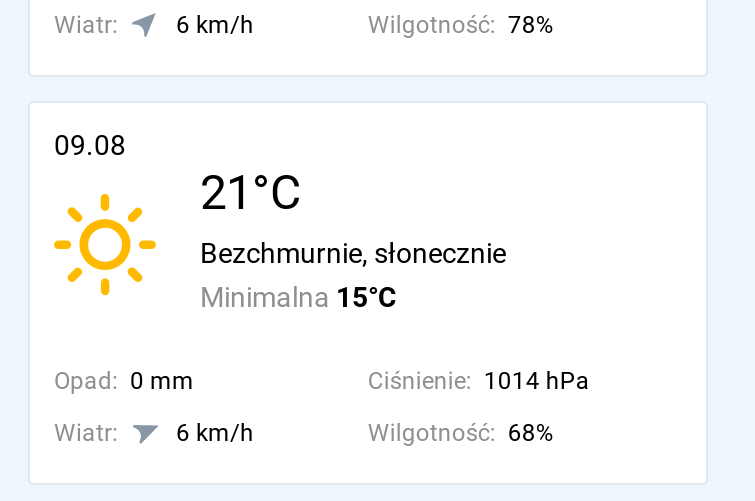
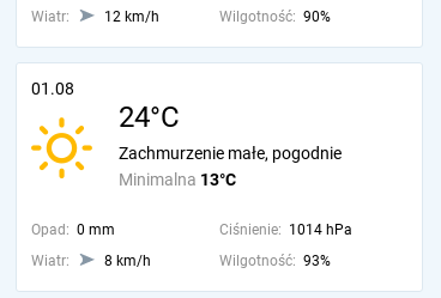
[176,11,554,39] 6 km/h | Wilgotność: 78% -> [104,8,331,25] 12 km/h | Wilgotność: 90%
[54,129,302,221] 09.08 | 21°C -> [31,79,180,134] 01.08 | 24°C
[200,237,506,269] Bezchmurnie, słonecznie -> [119,144,342,163] Zachmurzenie małe, pogodnie
[200,281,396,313] Minimalna 15°C -> [119,170,236,189] Minimalna 13°C
[176,419,554,447] 6 km/h | Wilgotność: 68% -> [104,253,331,269] 8 km/h | Wilgotność: 93%

